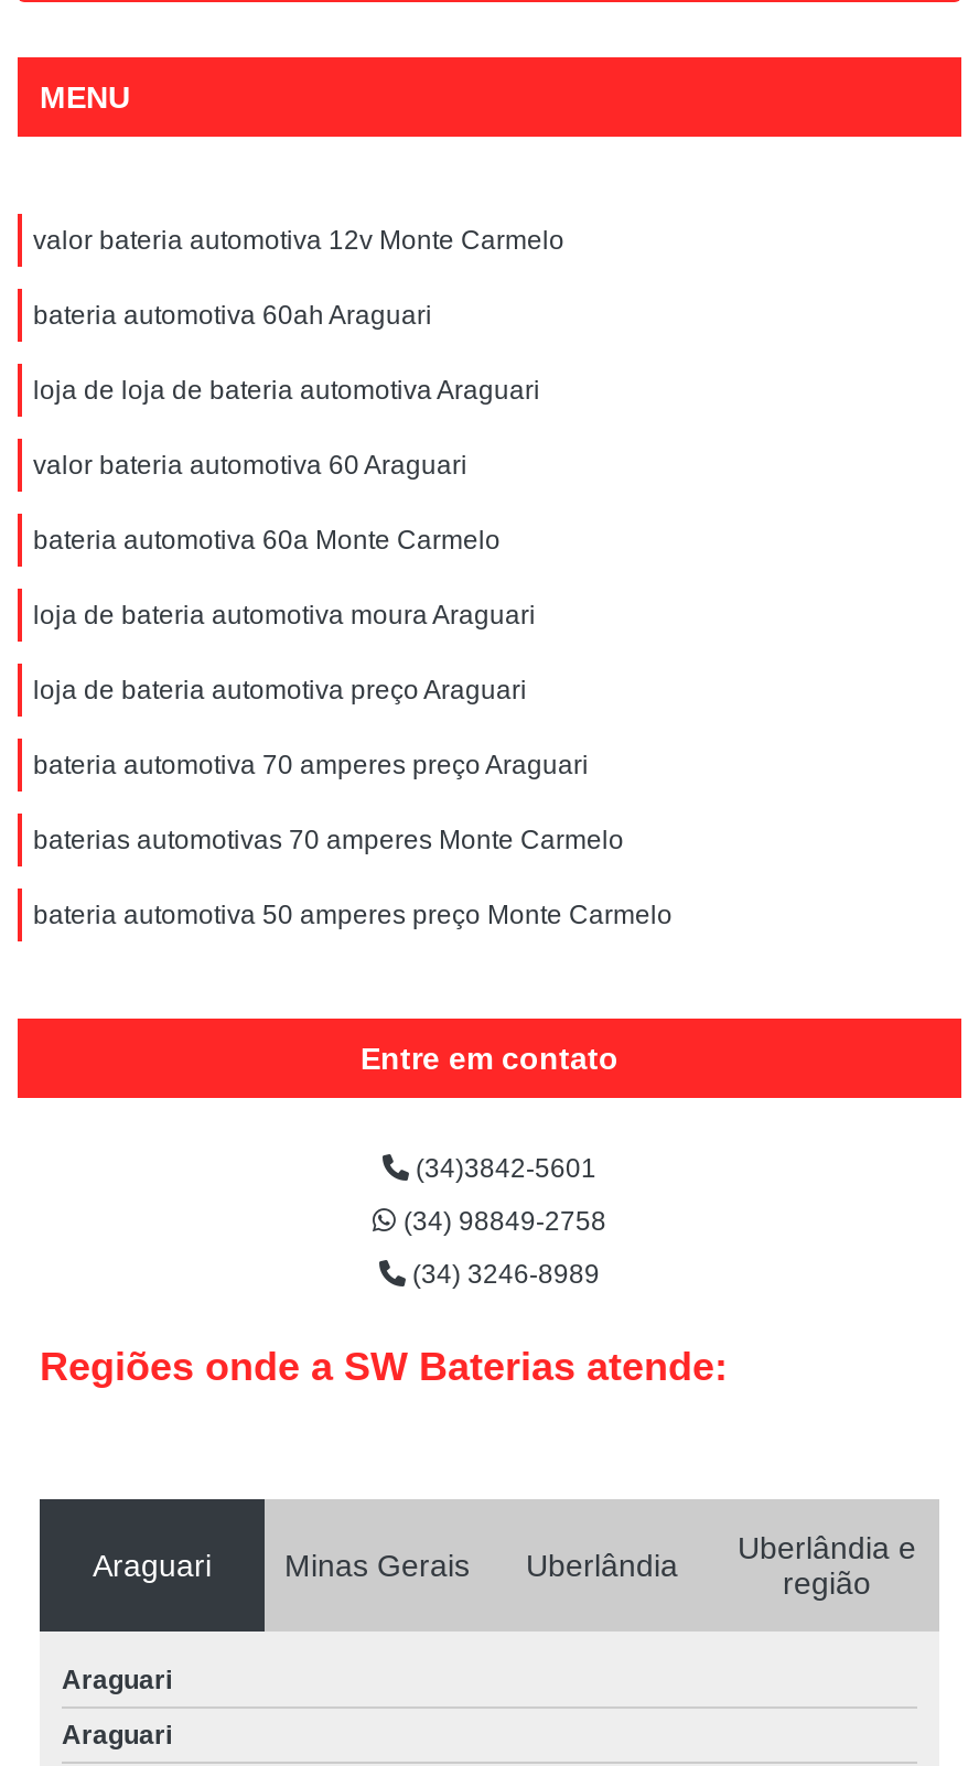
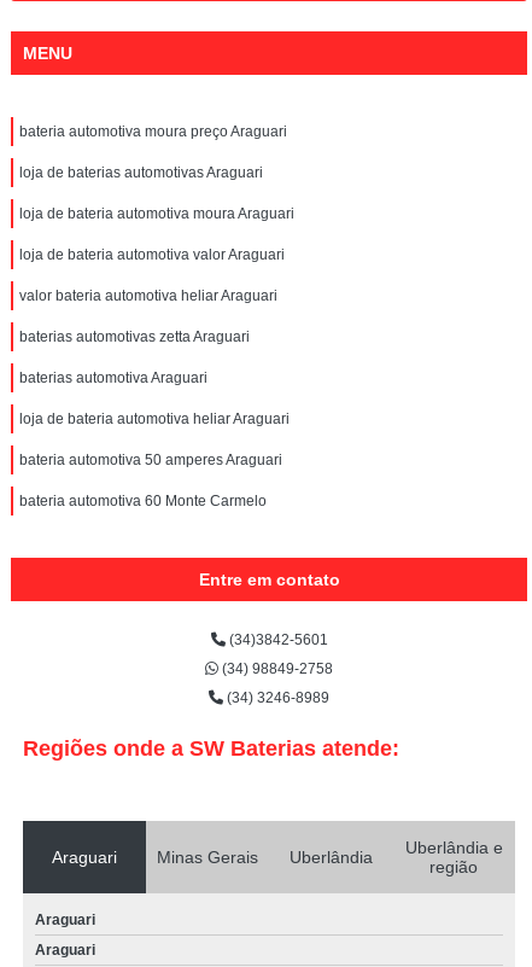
[33,225,564,556] valor bateria automotiva 12v Monte Carmelo | bateria automotiva 60ah Araguari | loja de loja de bateria automotiva Araguari | valor bateria automotiva 60 Araguari | bateria automotiva 60a Monte Carmelo -> [19,123,287,181] bateria automotiva moura preço Araguari | loja de baterias automotivas Araguari
moved [33,600,536,631] -> [19,205,294,222]: loja de bateria automotiva moura Araguari
[33,675,673,931] loja de bateria automotiva preço Araguari | bateria automotiva 70 amperes preço Araguari | baterias automotivas 70 amperes Monte Carmelo | bateria automotiva 50 amperes preço Monte Carmelo -> [19,246,290,510] loja de bateria automotiva valor Araguari | valor bateria automotiva heliar Araguari | baterias automotivas zetta Araguari | baterias automotiva Araguari | loja de bateria automotiva heliar Araguari | bateria automotiva 50 amperes Araguari | bateria automotiva 60 Monte Carmelo

